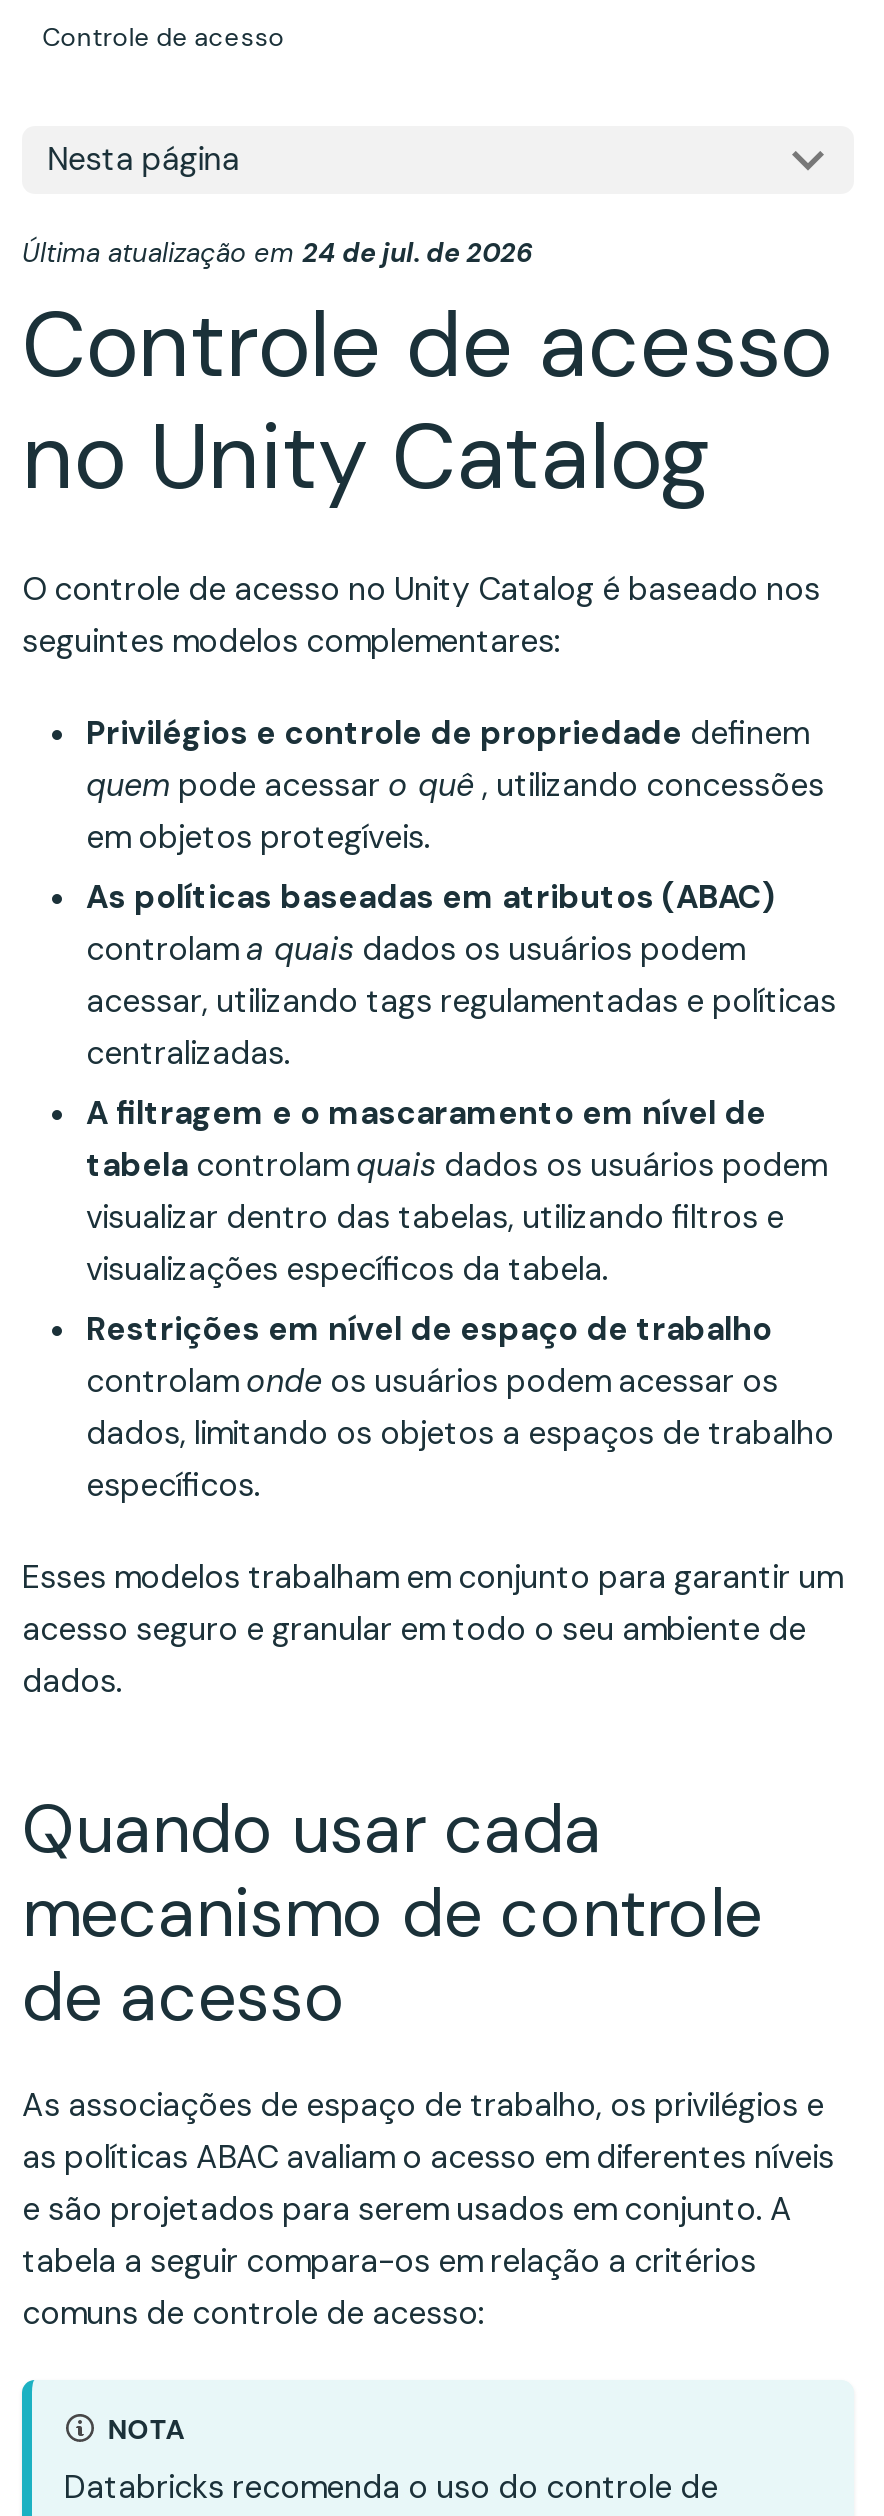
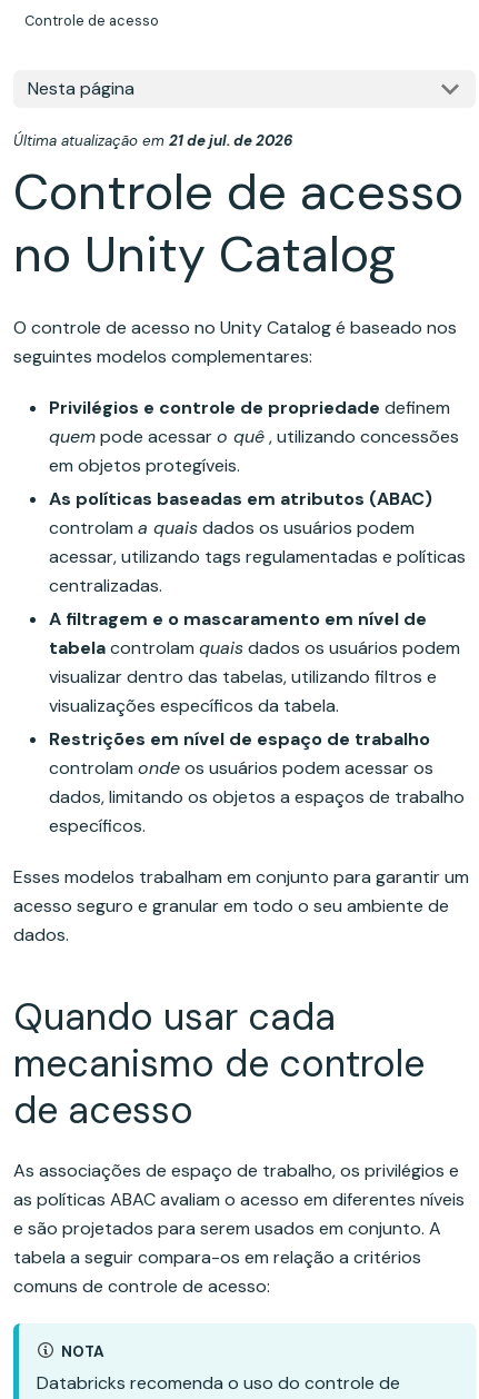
[22,236,532,270] Última atualização em 24 de jul. de 2026 -> [13,131,292,150] Última atualização em 21 de jul. de 2026

